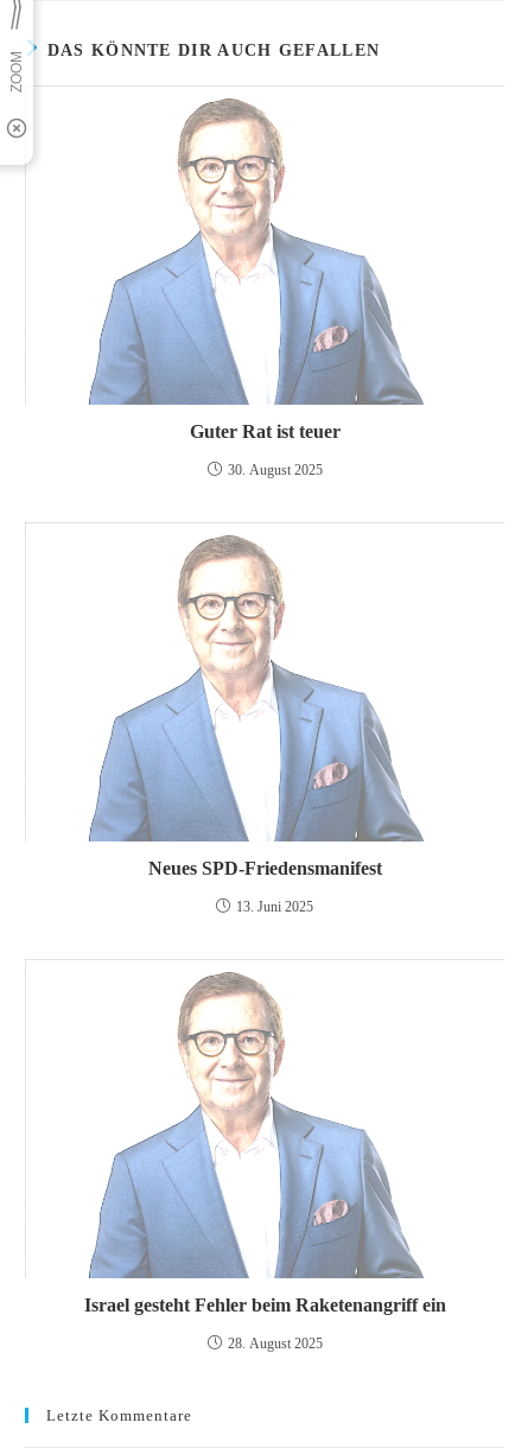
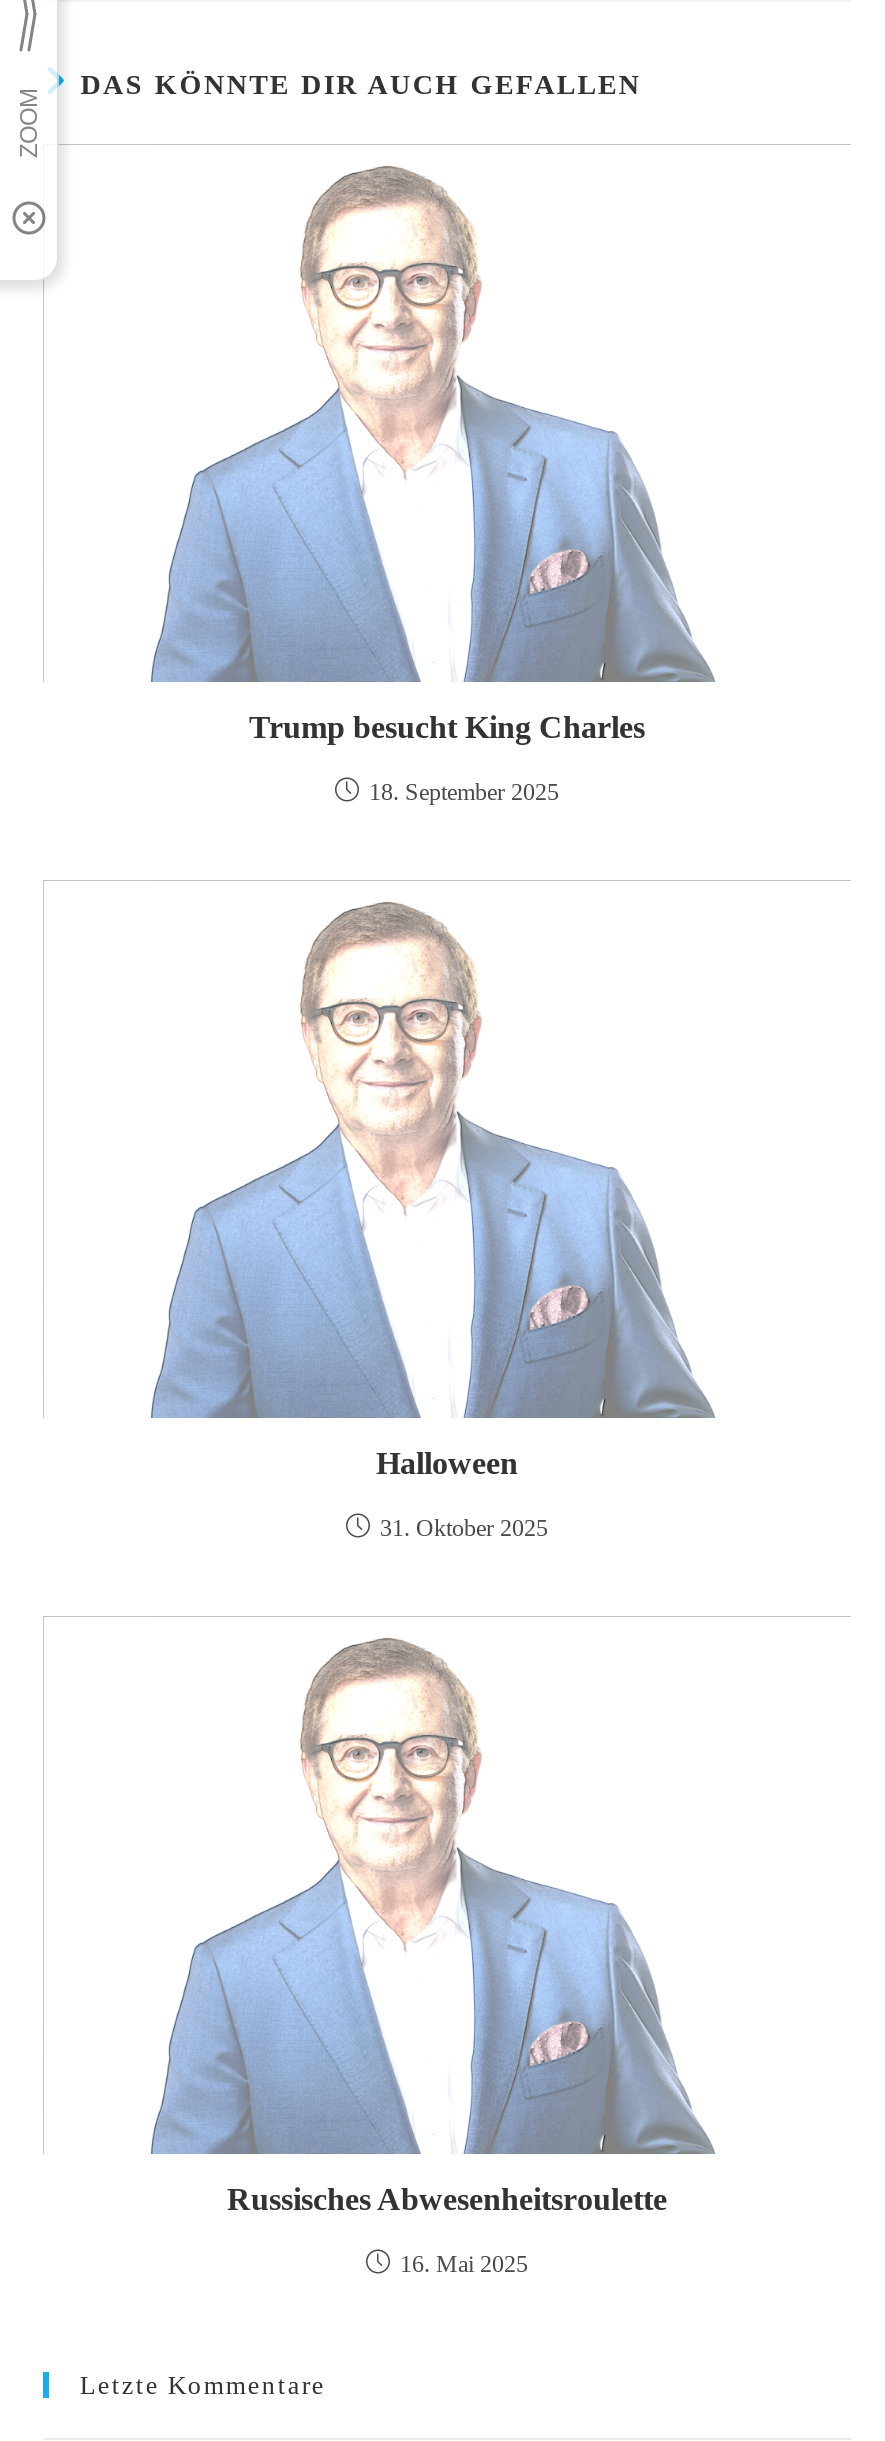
[189,421,340,442] Guter Rat ist teuer -> [249,710,645,744] Trump besucht King Charles
[227,462,322,478] 30. August 2025 -> [369,778,559,806] 18. September 2025
[148,858,382,878] Neues SPD-Friedensmanifest -> [376,1446,518,1480] Halloween
[236,898,313,915] 13. Juni 2025 -> [380,1514,548,1542] 31. Oktober 2025
[84,1294,446,1315] Israel gesteht Fehler beim Raketenangriff ein -> [227,2182,667,2216] Russisches Abwesenheitsroulette
[227,1335,322,1351] 28. August 2025 -> [400,2250,528,2278] 16. Mai 2025

